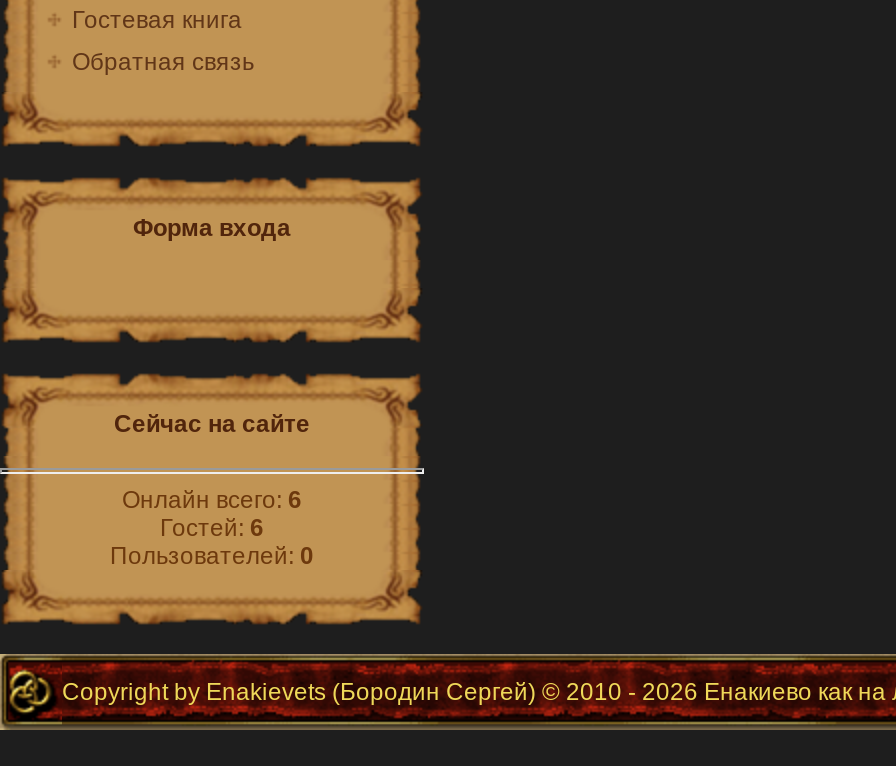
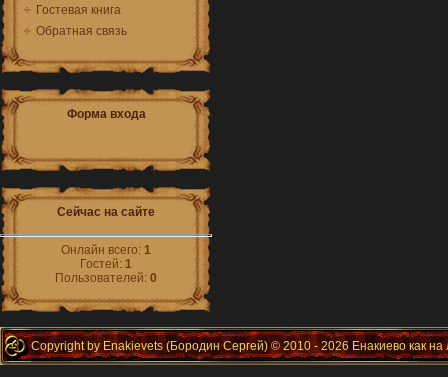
[122,486,302,514] Онлайн всего: 6 -> [61,243,151,257] Онлайн всего: 1
[160,514,264,542] Гостей: 6 -> [80,257,132,271] Гостей: 1

